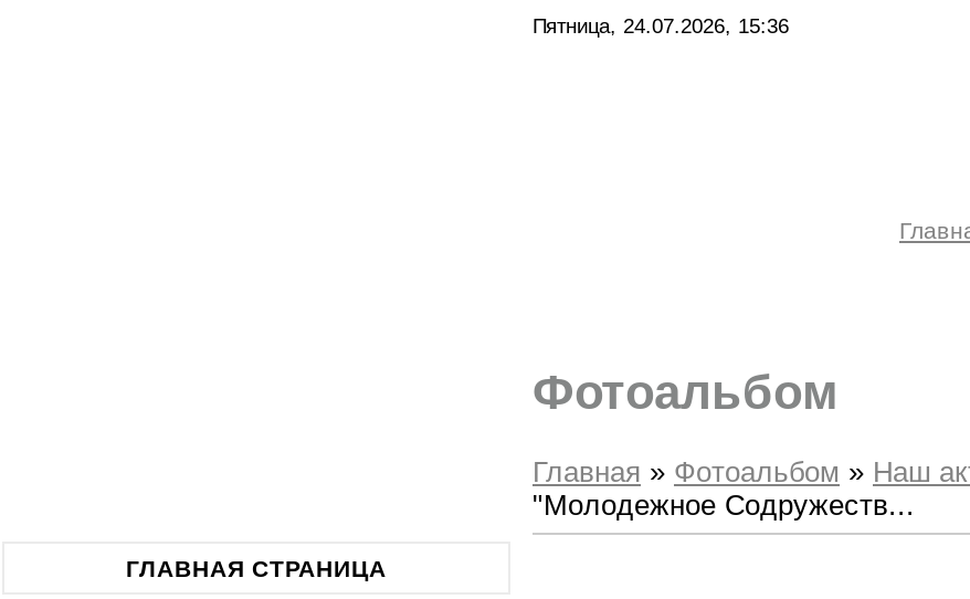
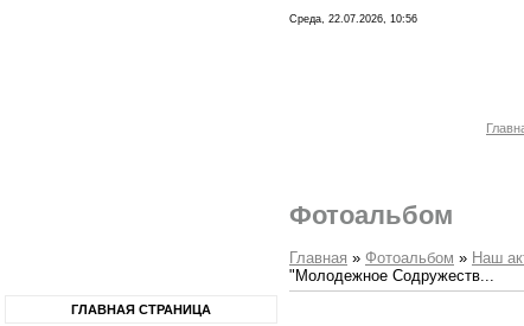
[533,15,789,38] Пятница, 24.07.2026, 15:36 -> [289,13,417,25] Среда, 22.07.2026, 10:56

